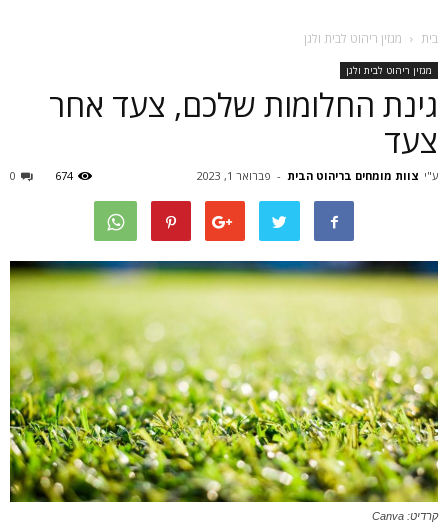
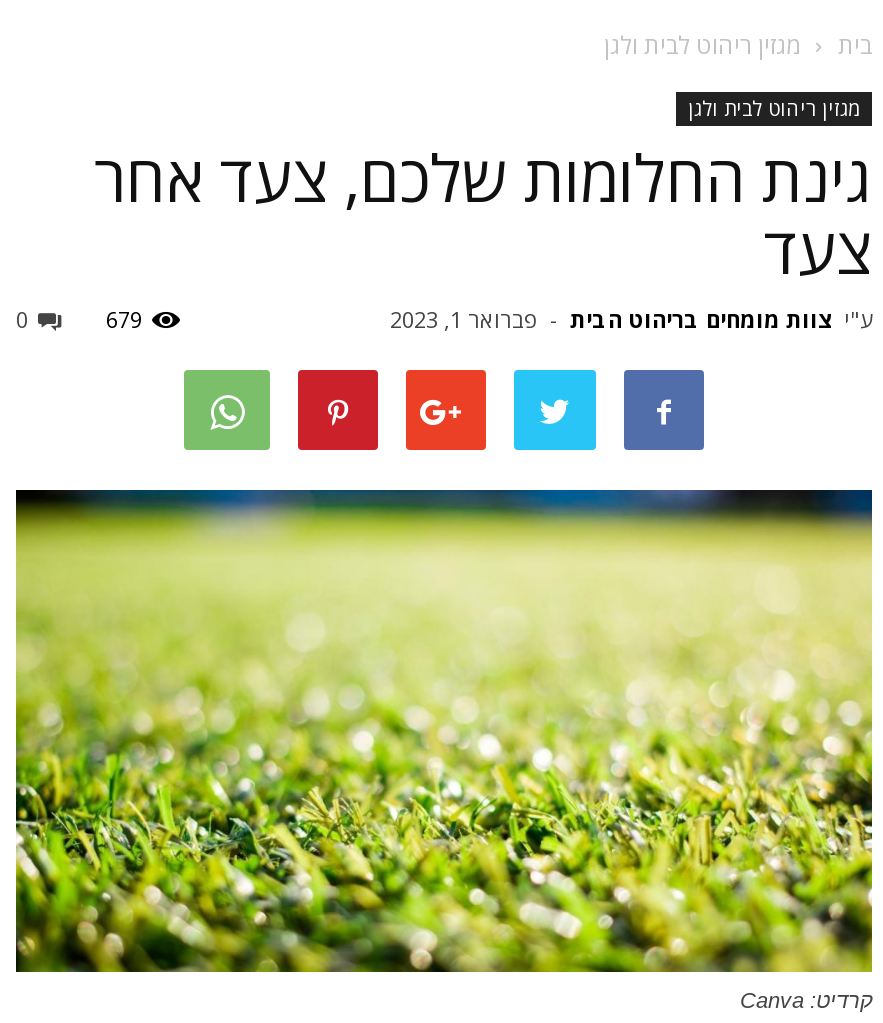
[55,168,73,183] 674 -> [106,304,142,334] 679

